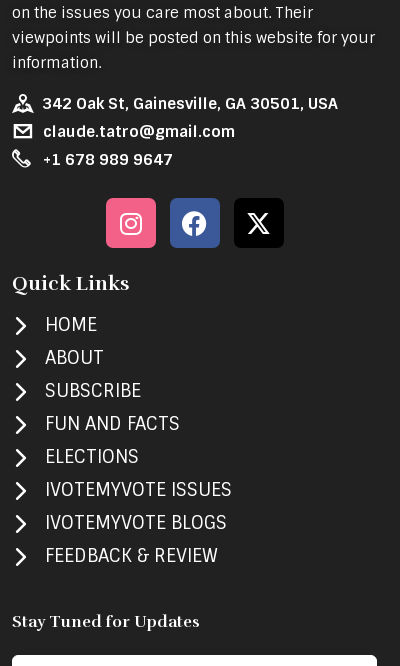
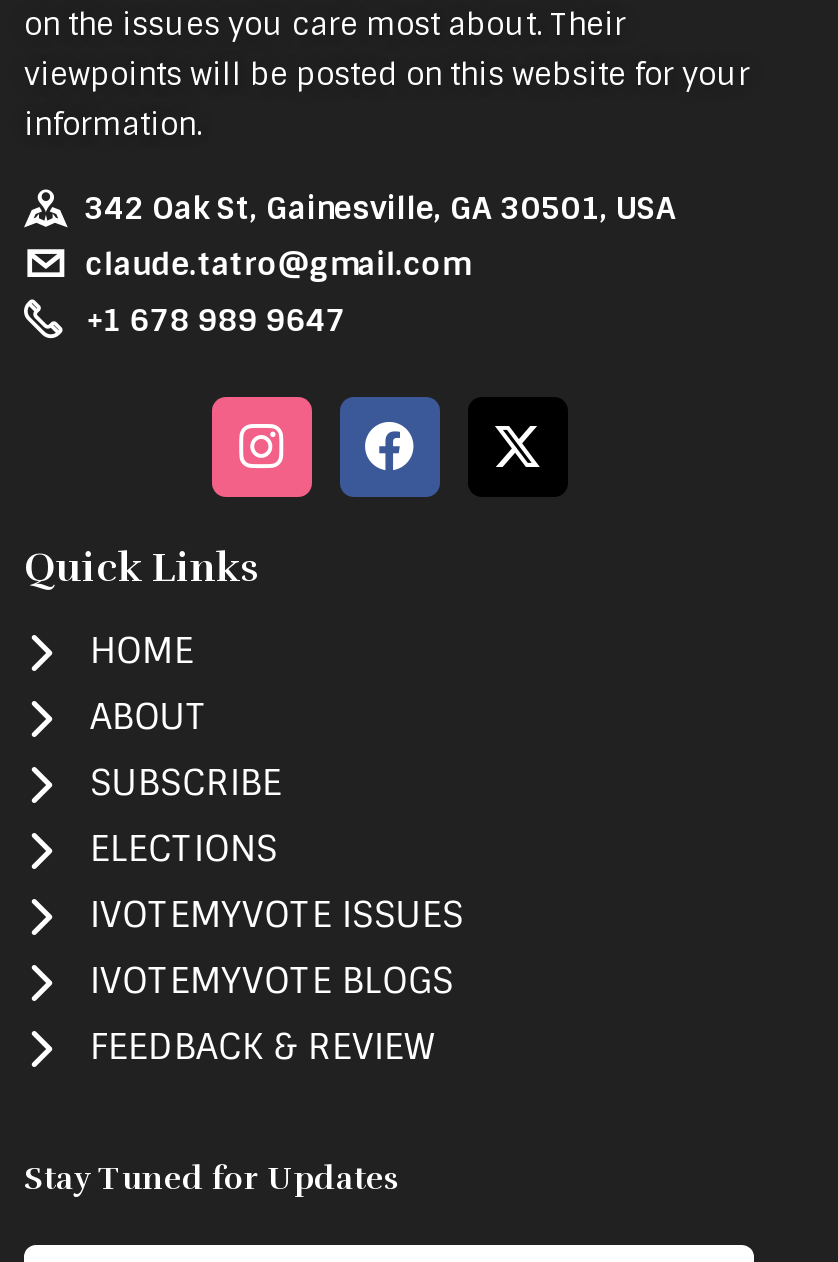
[45,412,180,436] FUN AND FACTS -> none

